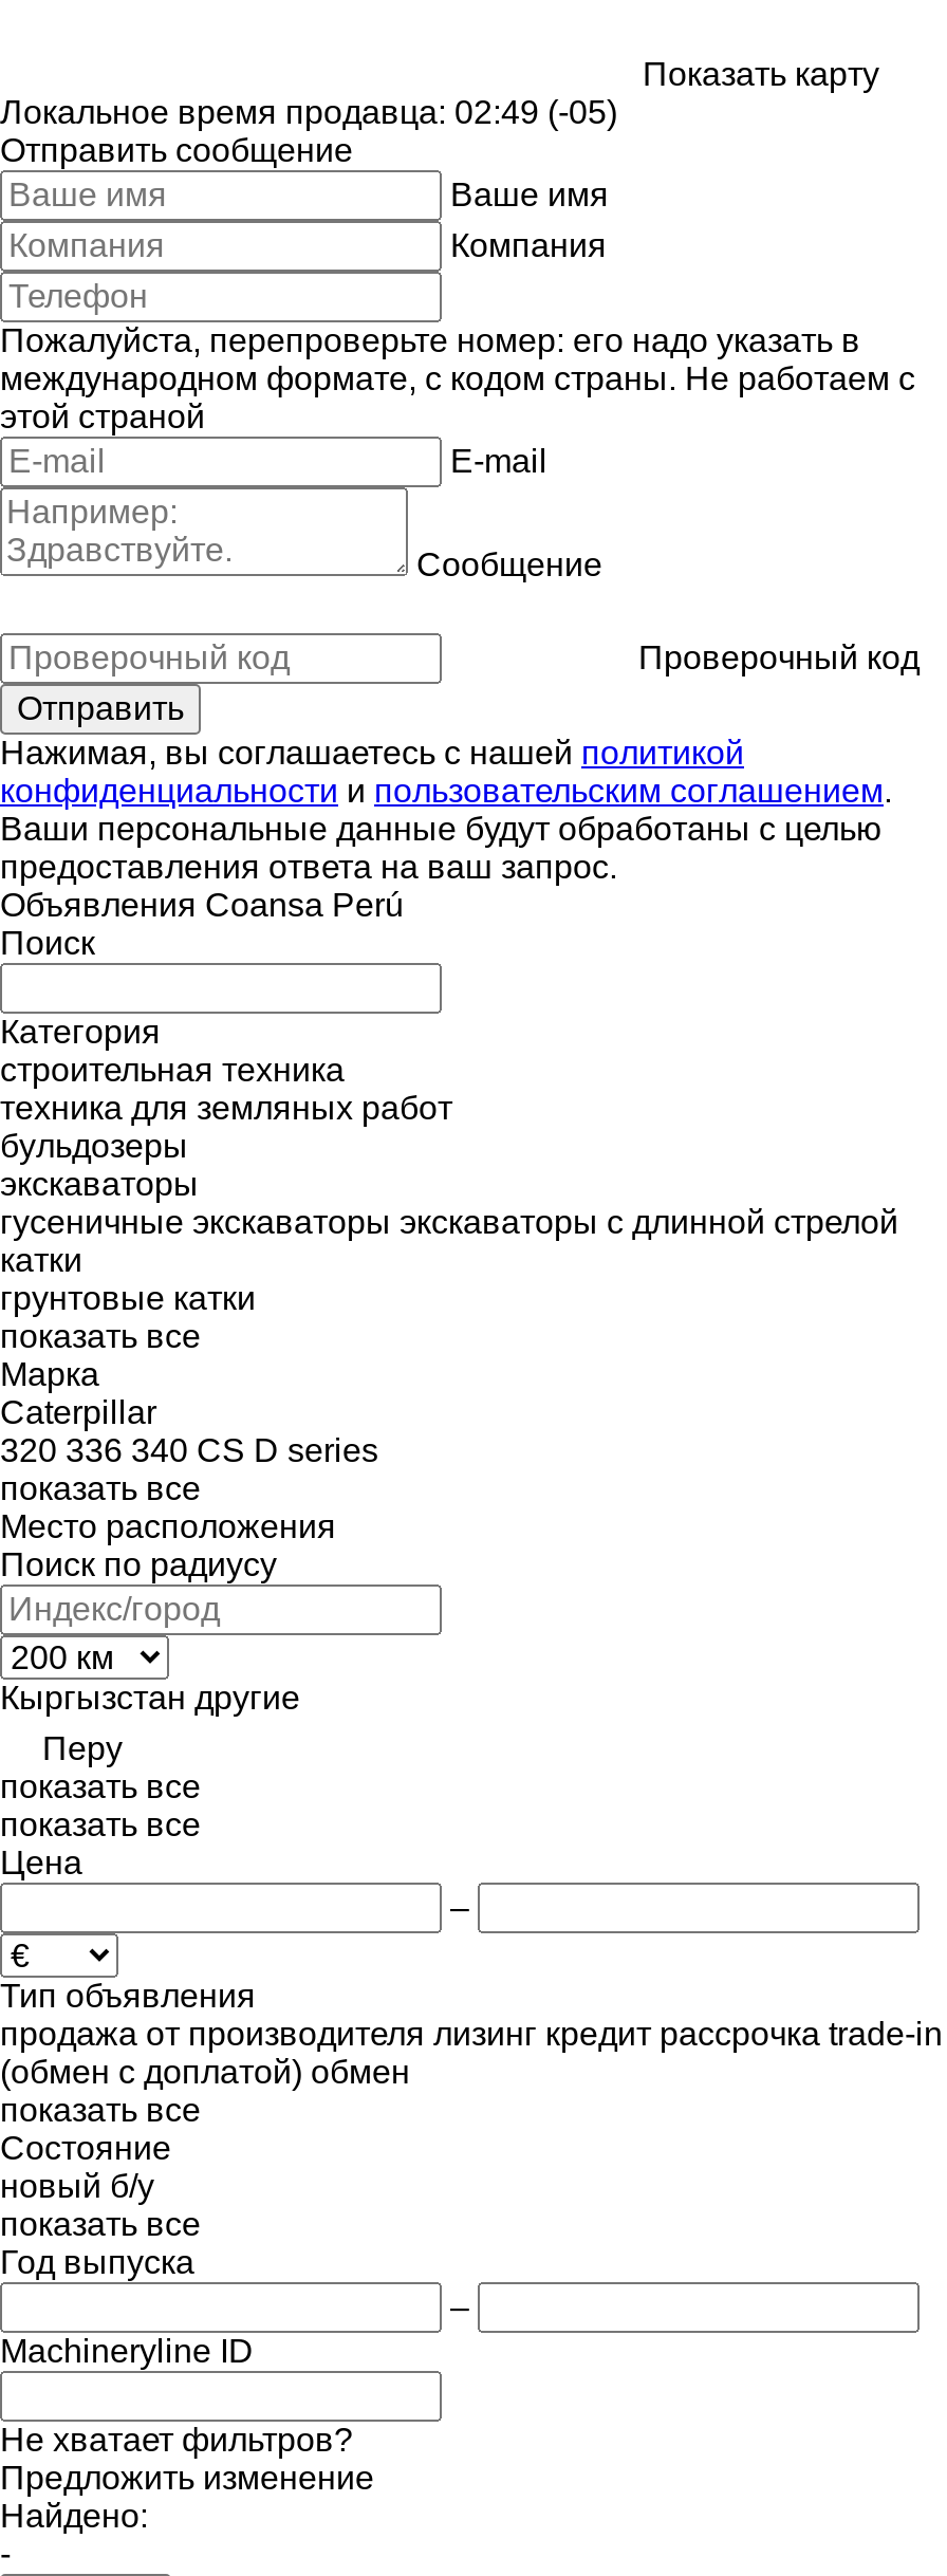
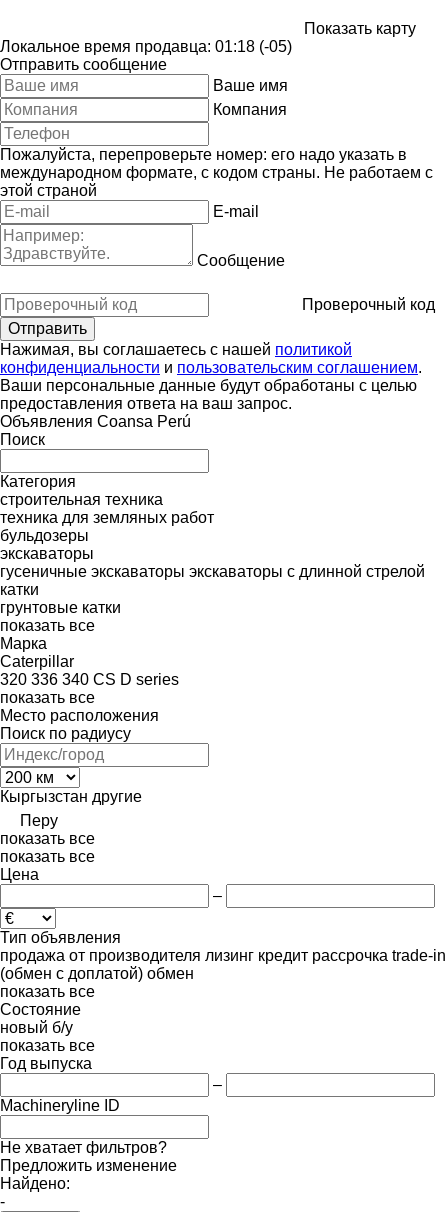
[0,94,617,130] Локальное время продавца: 02:49 (-05) -> [0,38,292,55] Локальное время продавца: 01:18 (-05)

